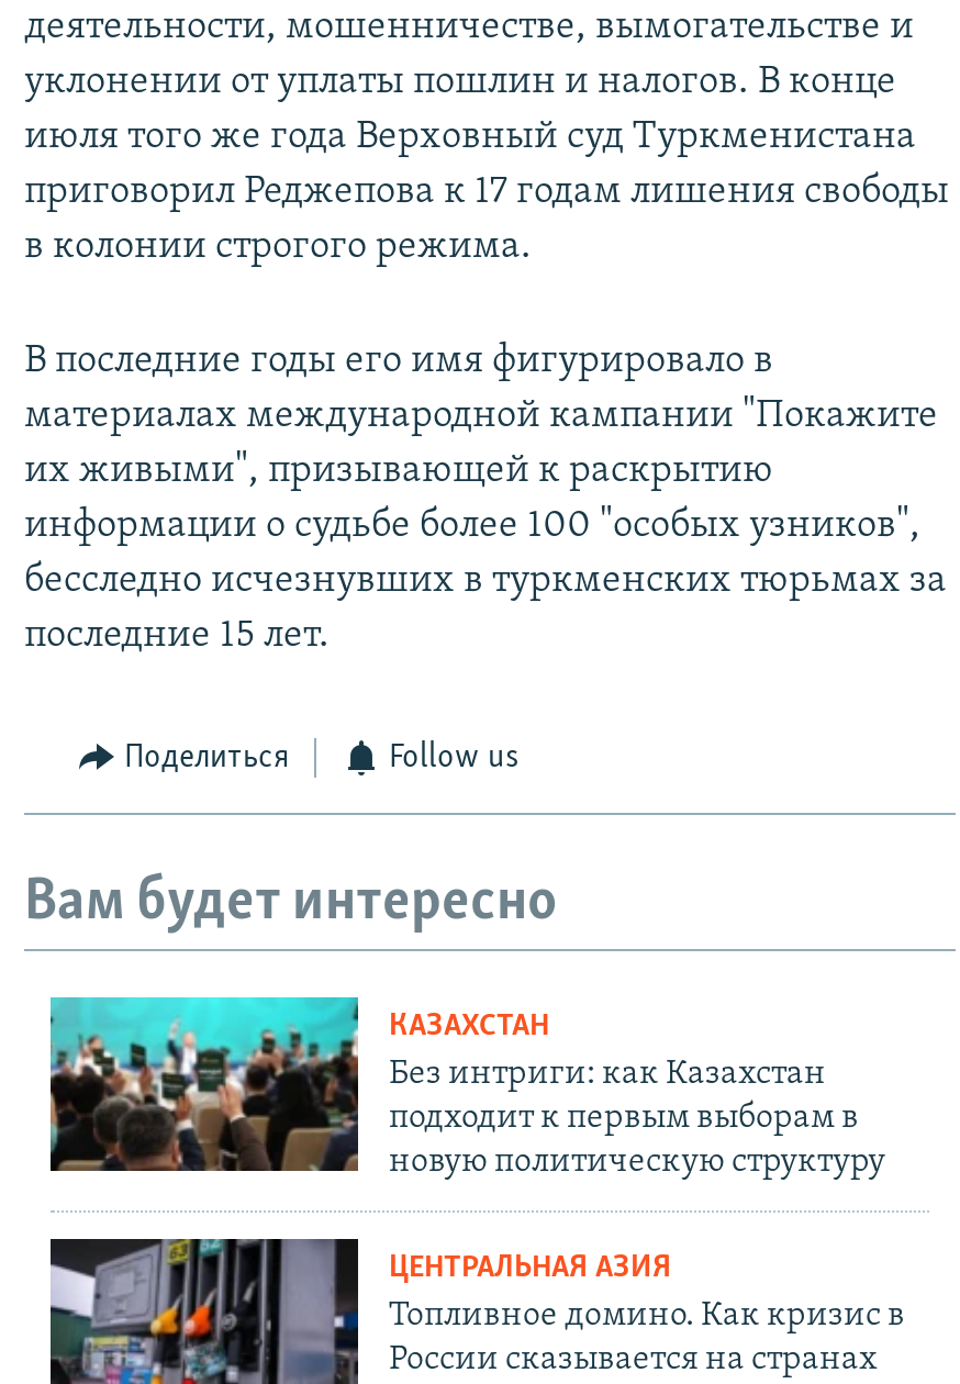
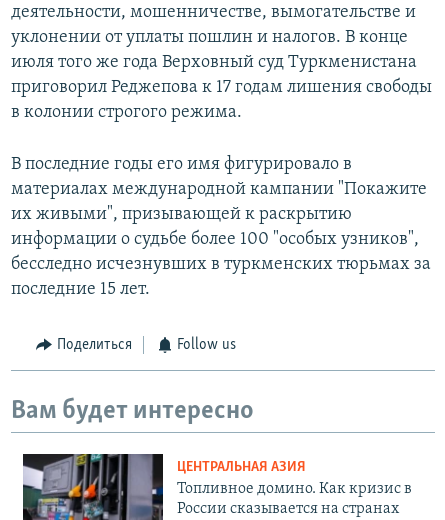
[48,995,885,1181] [image] | КАЗАХСТАН | Без интриги: как Казахстан | подходит к первым выборам в | новую политическую структуру -> none

